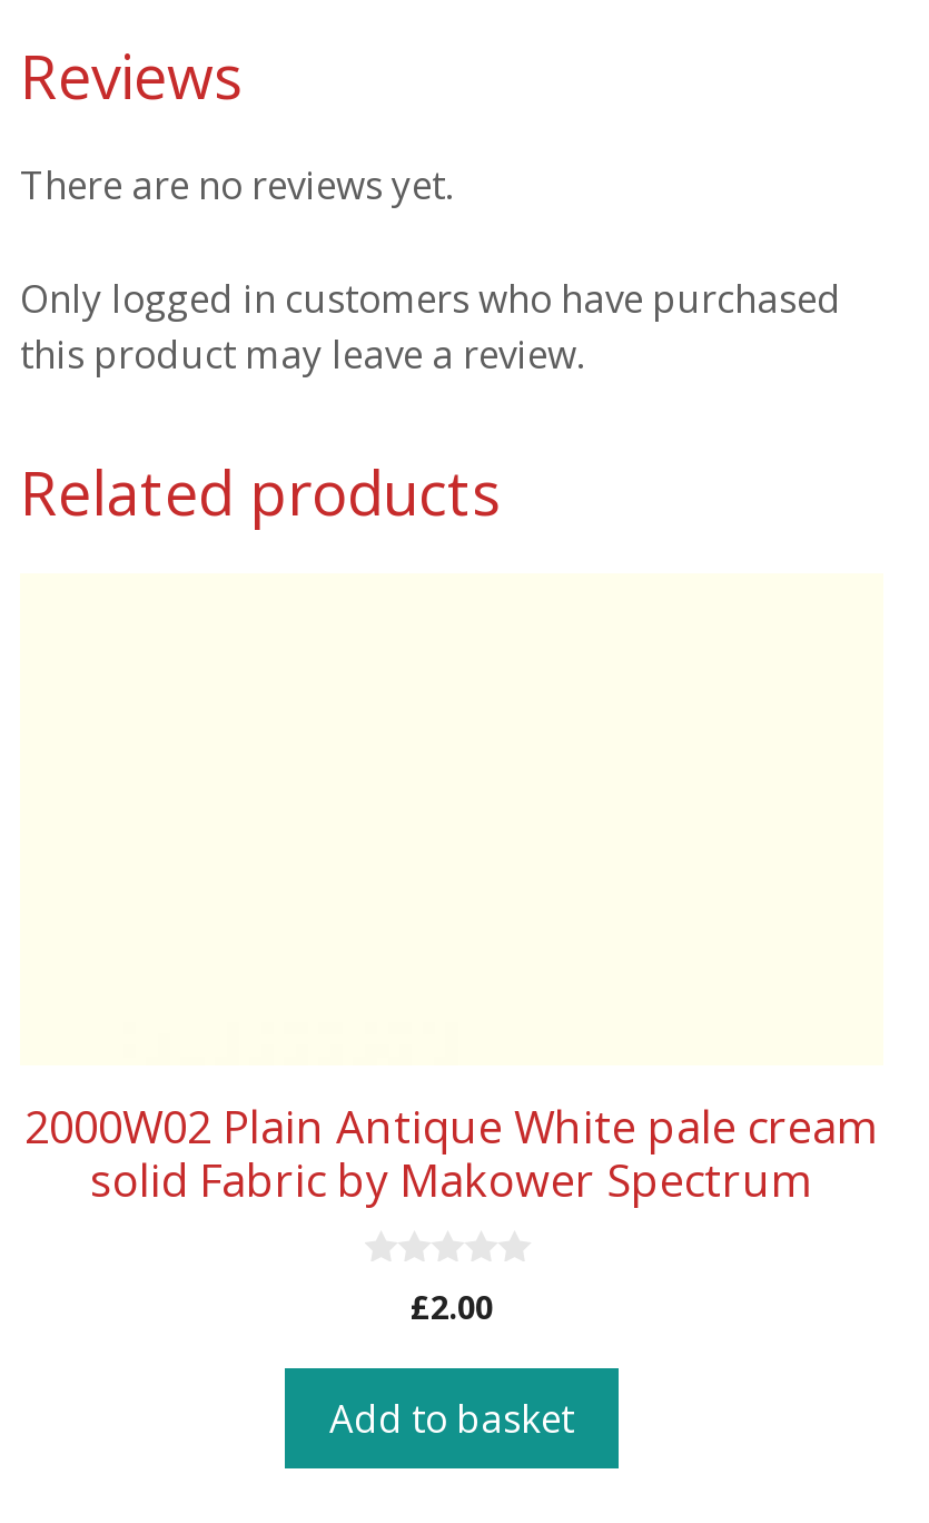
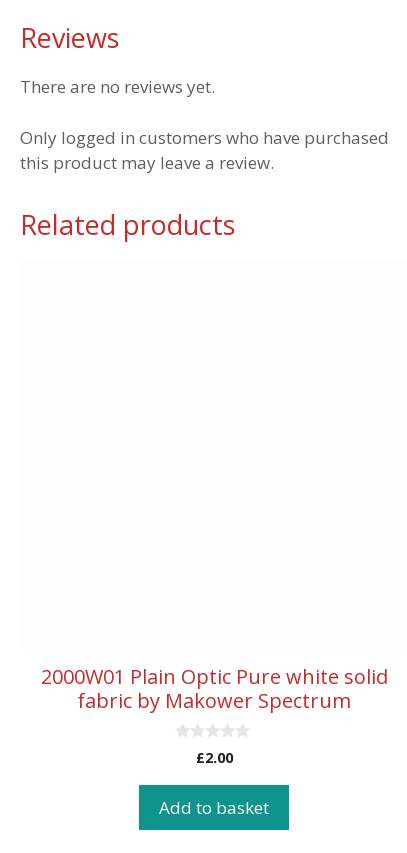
[24,1096,879,1209] 2000W02 Plain Antique White pale cream | solid Fabric by Makower Spectrum -> [40,662,387,713] 2000W01 Plain Optic Pure white solid | fabric by Makower Spectrum

